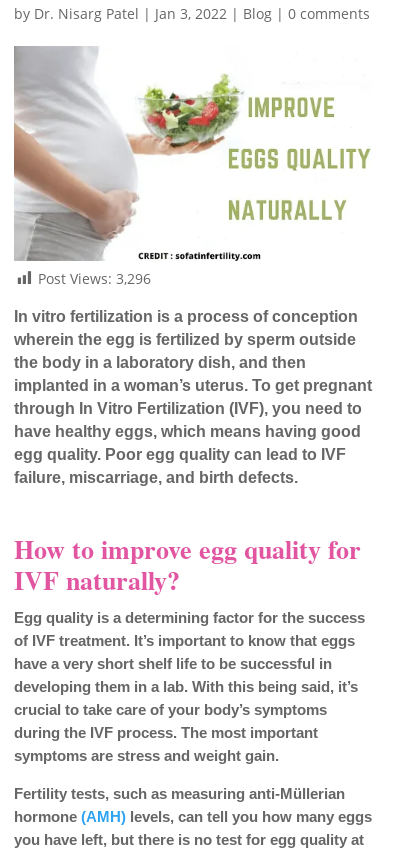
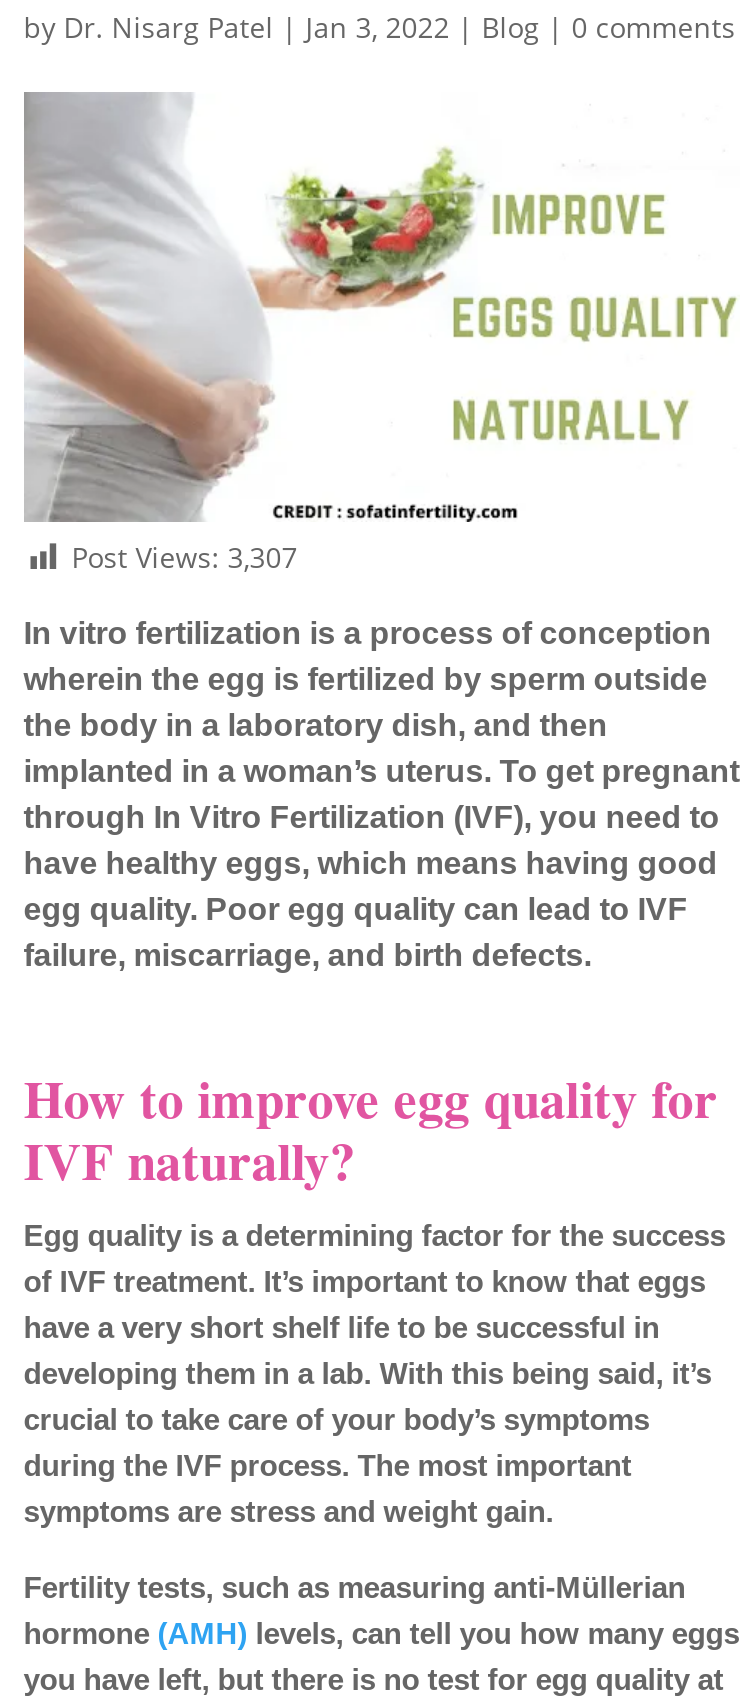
[38,269,151,288] Post Views: 3,296 -> [72,538,298,576] Post Views: 3,307

